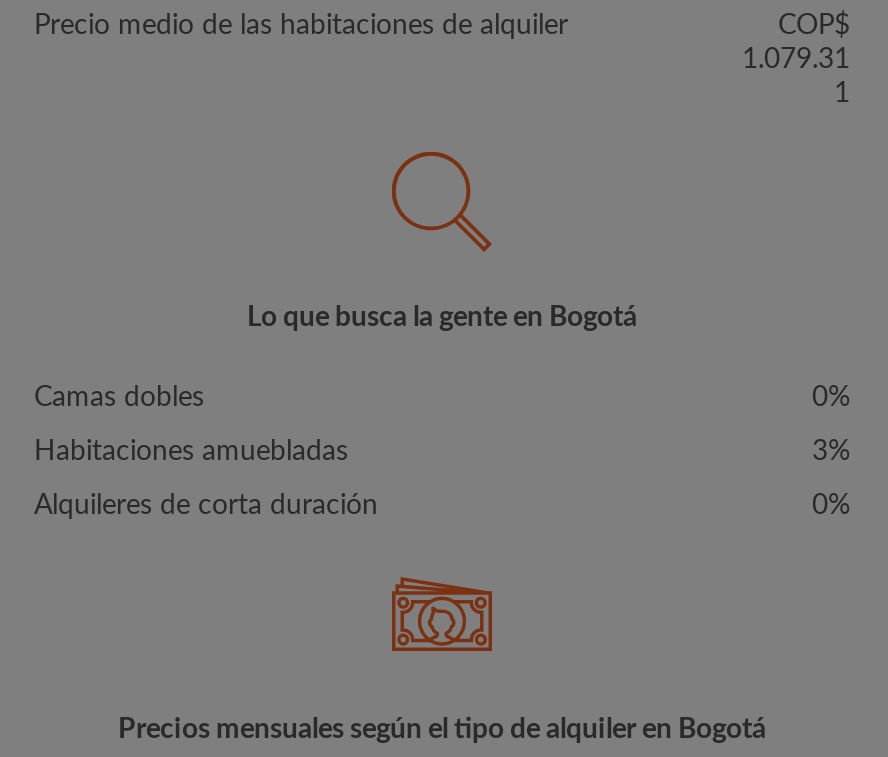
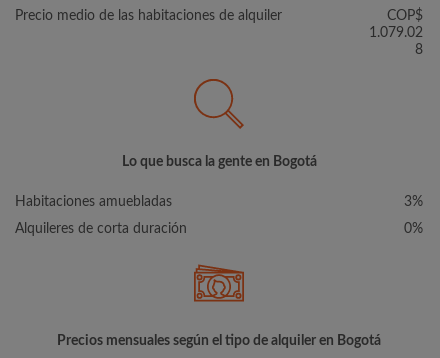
[742,46,850,74] 1.079.31 -> [369,26,423,40] 1.079.02
[834,80,850,108] 1 -> [415,43,423,57] 8
[34,384,850,412] Camas dobles | 0% -> none

